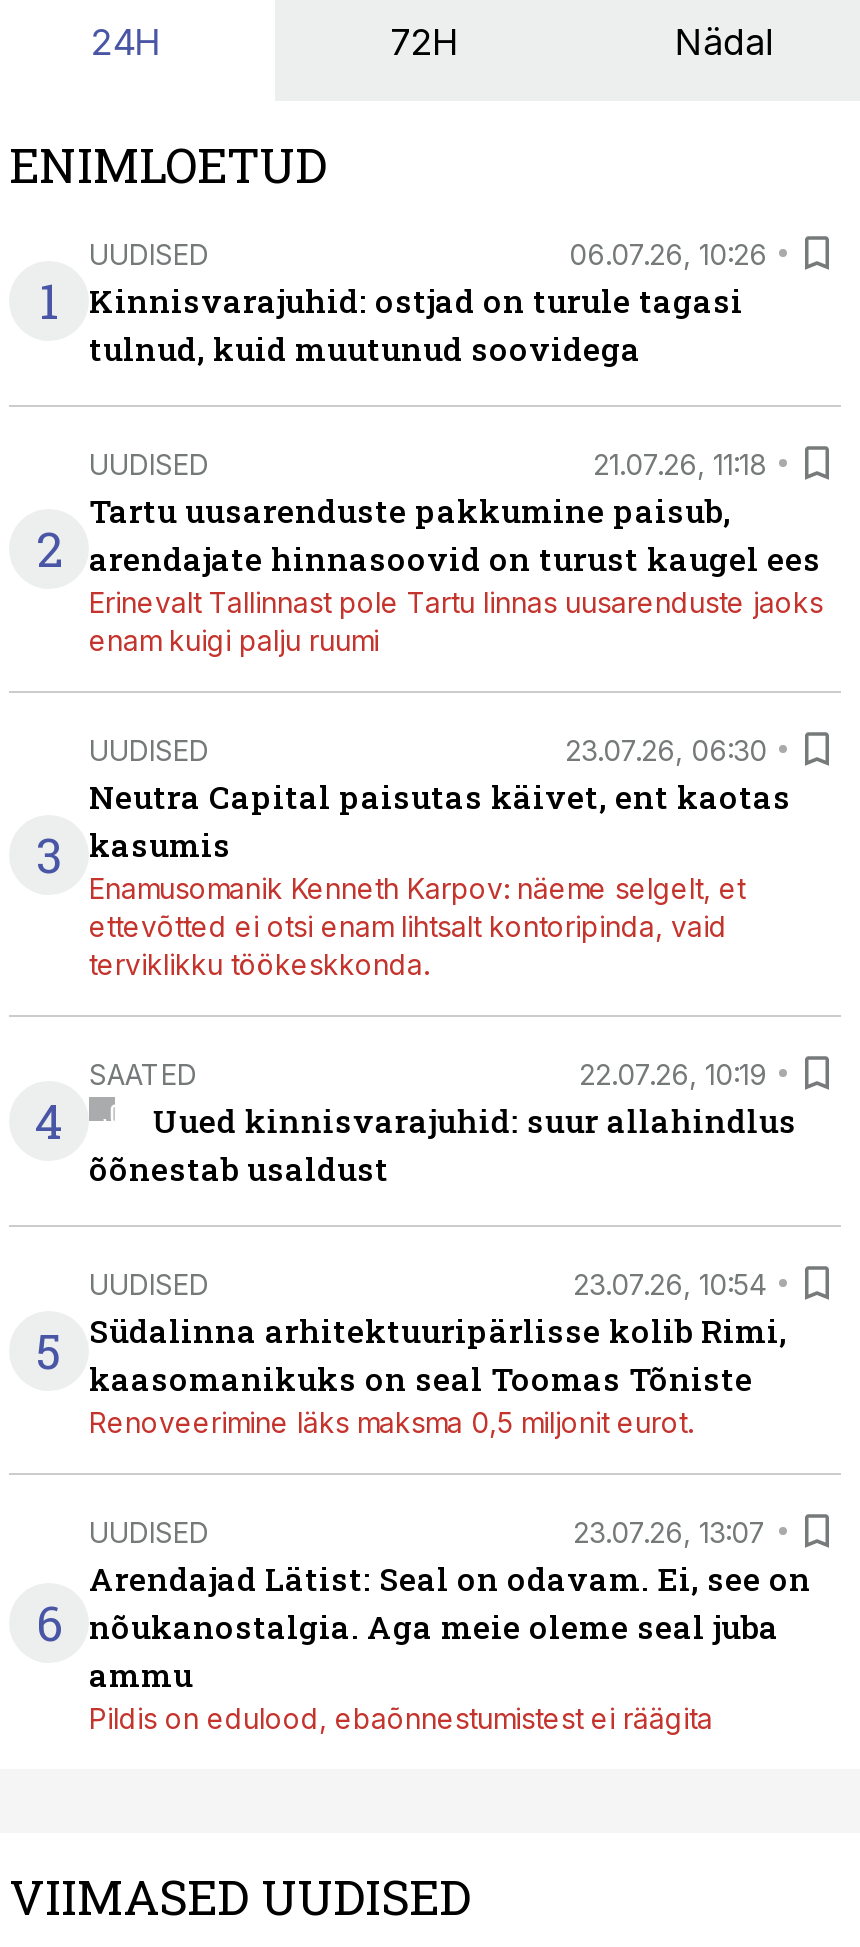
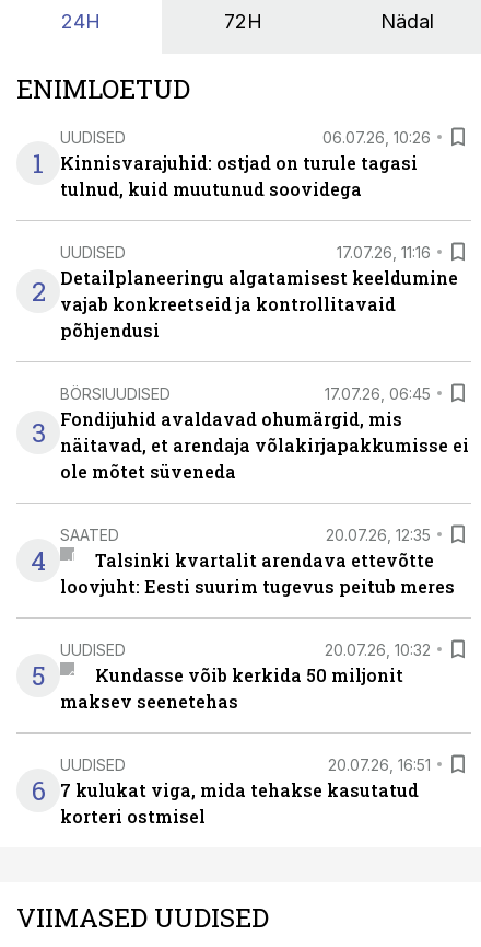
[89,446,823,657] 21.07.26, 11:18 | Tartu uusarenduste pakkumine paisub, | arendajate hinnasoovid on turust kaugel ees | Erinevalt Tallinnast pole Tartu linnas uusarenduste jaoks | enam kuigi palju ruumi -> [60,242,458,342] 17.07.26, 11:16 | Detailplaneeringu algatamisest keeldumine | vajab konkreetseid ja kontrollitavaid | põhjendusi
[89,732,791,981] UUDISED | 23.07.26, 06:30 | Neutra Capital paisutas käivet, ent kaotas | kasumis | Enamusomanik Kenneth Karpov: näeme selgelt, et | ettevõtted ei otsi enam lihtsalt kontoripinda, vaid | terviklikku töökeskkonda. -> [60,384,469,483] BÖRSIUUDISED | 17.07.26, 06:45 | Fondijuhid avaldavad ohumärgid, mis | näitavad, et arendaja võlakirjapakkumisse ei | ole mõtet süveneda
[89,1056,797,1189] 22.07.26, 10:19 | Uued kinnisvarajuhid: suur allahindlus | õõnestab usaldust -> [60,525,455,598] 20.07.26, 12:35 | Talsinki kvartalit arendava ettevõtte | loovjuht: Eesti suurim tugevus peitub meres
[89,1266,787,1439] 23.07.26, 10:54 | Südalinna arhitektuuripärlisse kolib Rimi, | kaasomanikuks on seal Toomas Tõniste | Renoveerimine läks maksma 0,5 miljonit eurot. -> [60,640,431,713] 20.07.26, 10:32 | Kundasse võib kerkida 50 miljonit | maksev seenetehas
[89,1514,811,1735] 23.07.26, 13:07 | Arendajad Lätist: Seal on odavam. Ei, see on | nõukanostalgia. Aga meie oleme seal juba | ammu | Pildis on edulood, ebaõnnestumistest ei räägita -> [60,755,431,828] 20.07.26, 16:51 | 7 kulukat viga, mida tehakse kasutatud | korteri ostmisel

